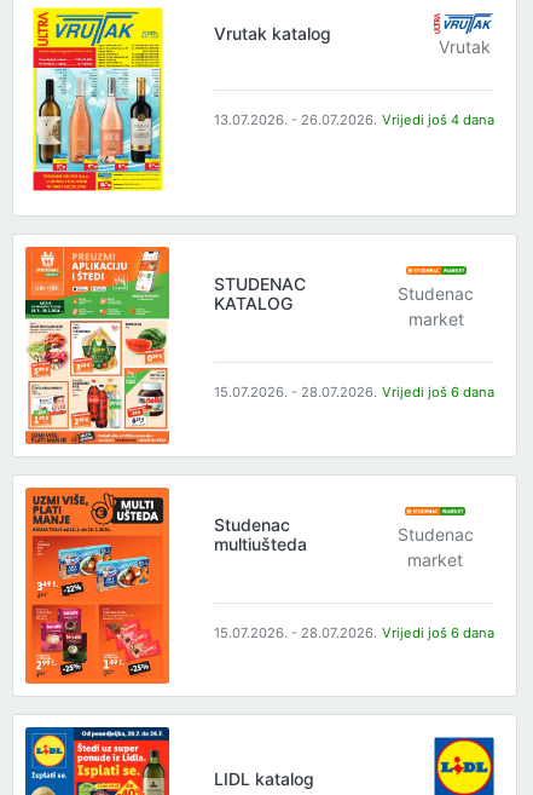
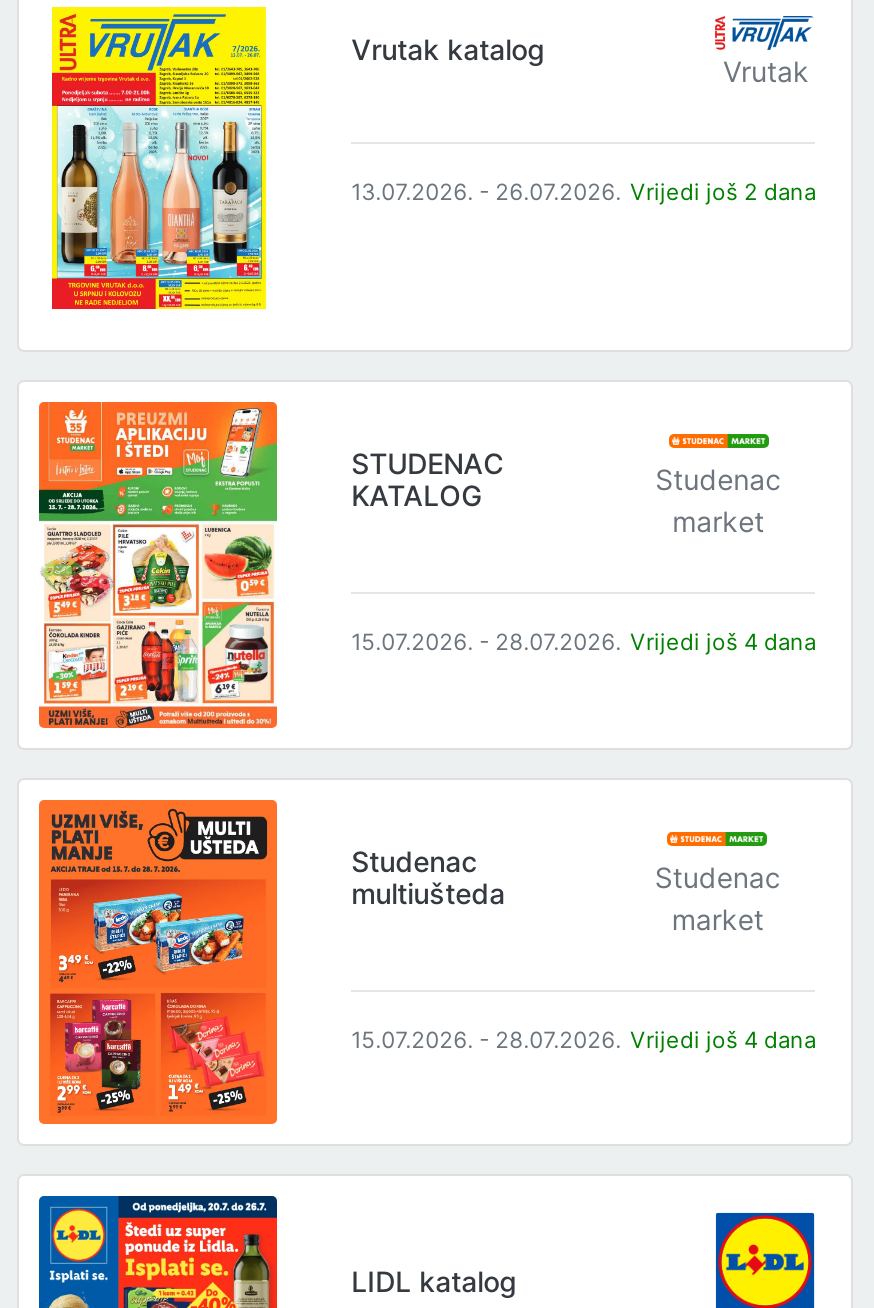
[214,112,495,129] 13.07.2026. - 26.07.2026. Vrijedi još 4 dana -> [351,179,816,207] 13.07.2026. - 26.07.2026. Vrijedi još 2 dana
[214,384,495,401] 15.07.2026. - 28.07.2026. Vrijedi još 6 dana -> [351,629,816,657] 15.07.2026. - 28.07.2026. Vrijedi još 4 dana
[214,624,495,641] 15.07.2026. - 28.07.2026. Vrijedi još 6 dana -> [351,1026,816,1054] 15.07.2026. - 28.07.2026. Vrijedi još 4 dana

